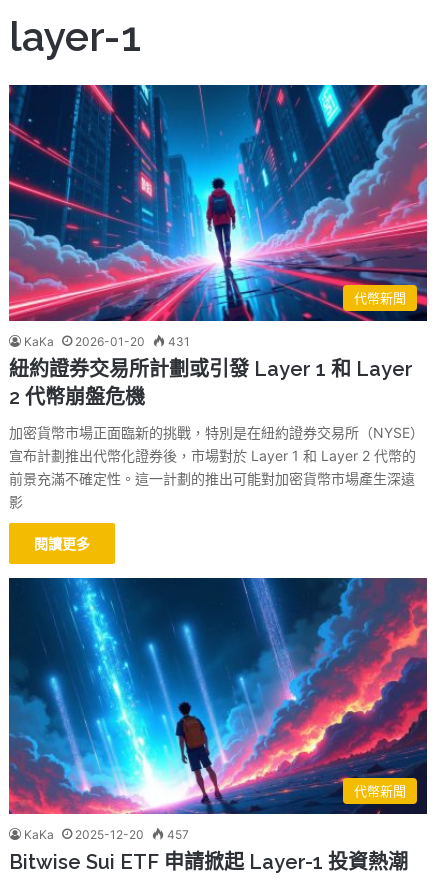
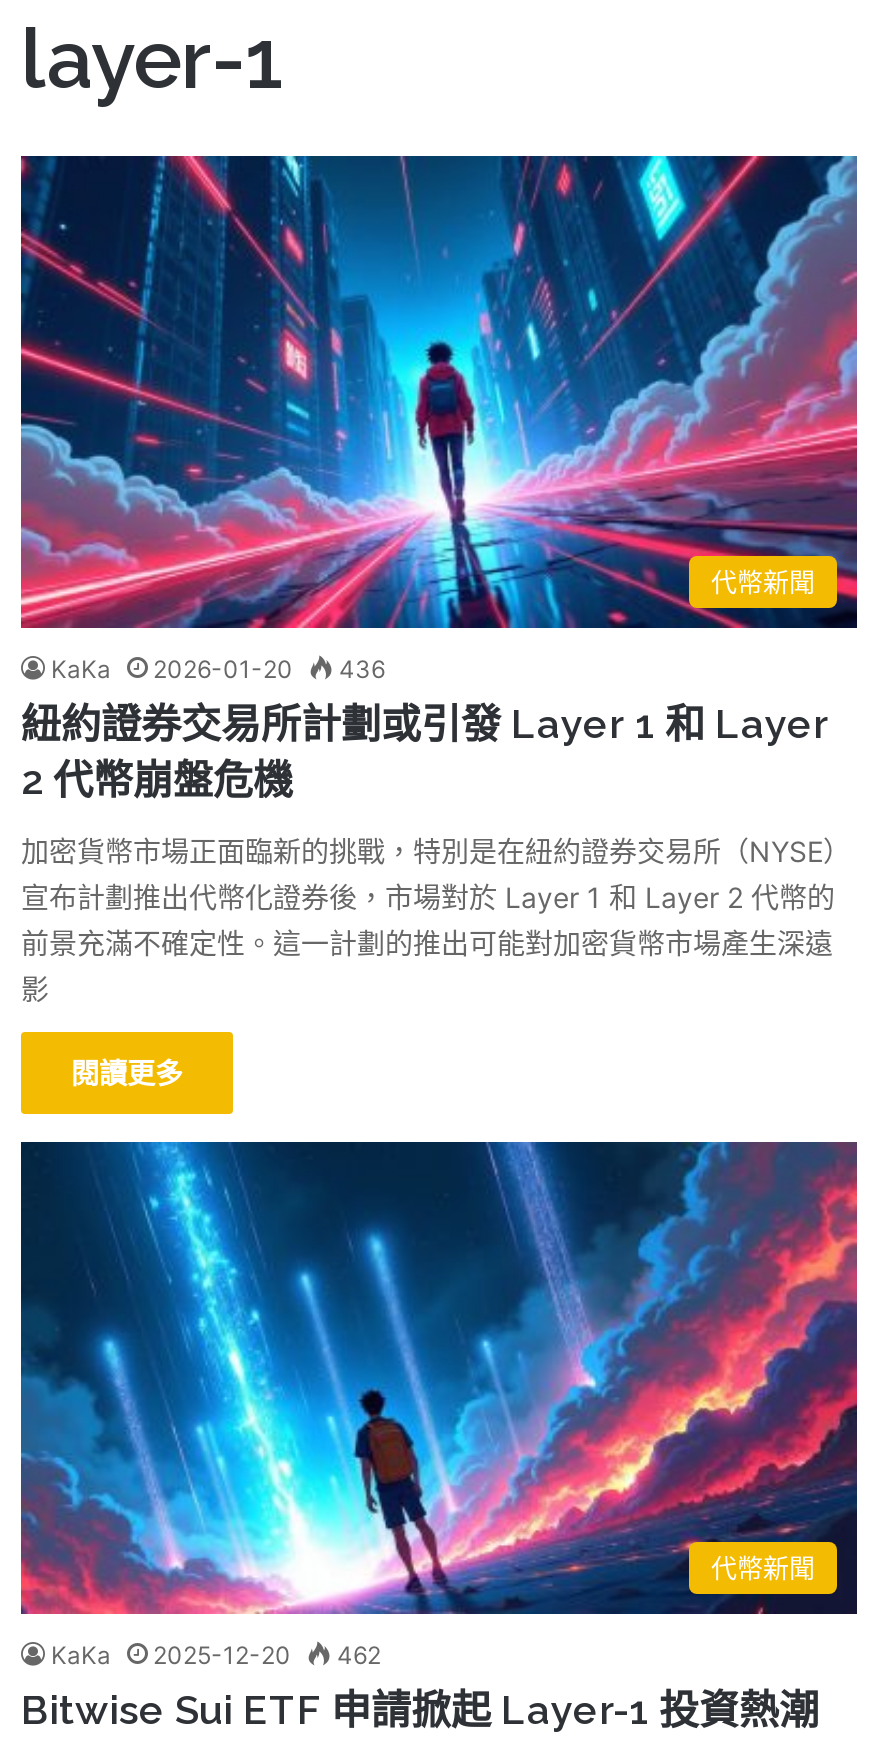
[24,334,190,349] KaKa 2026-01-20 431 -> [51,654,385,684] KaKa 2026-01-20 436
[24,827,189,842] KaKa 2025-12-20 457 -> [51,1639,381,1669] KaKa 2025-12-20 462

